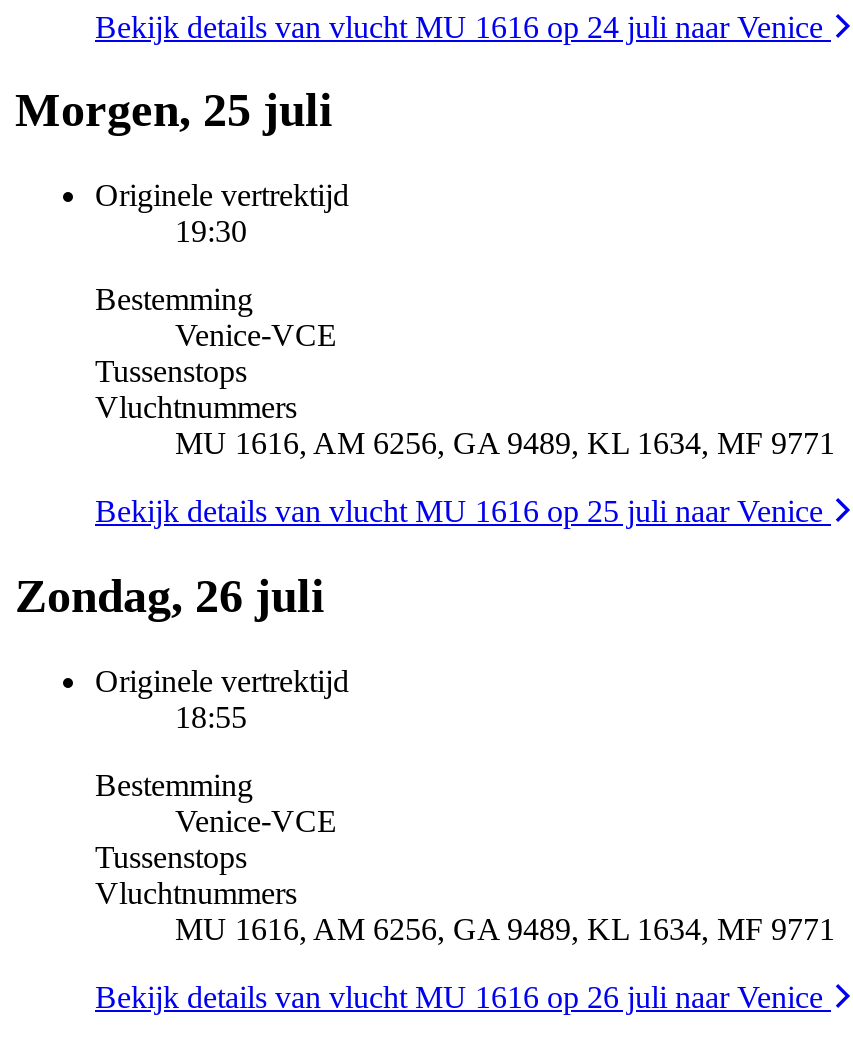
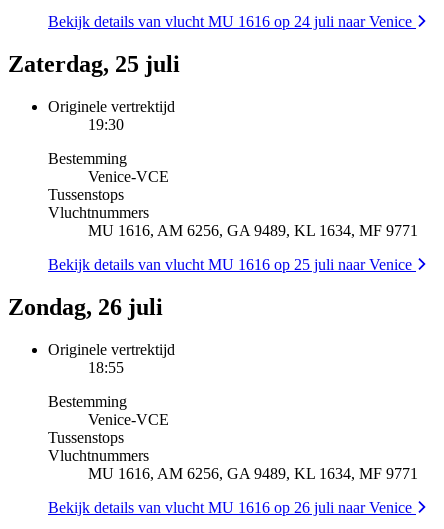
[15,85,333,137] Morgen, 25 juli -> [8,51,180,77] Zaterdag, 25 juli

